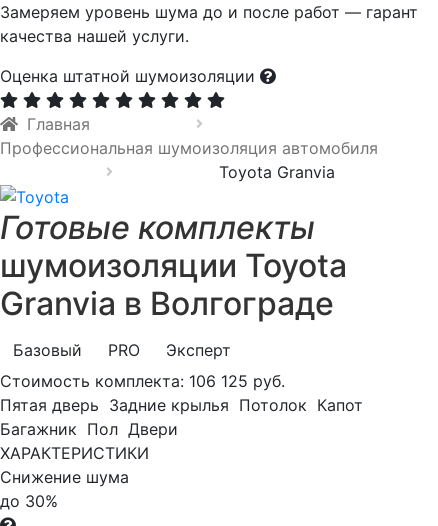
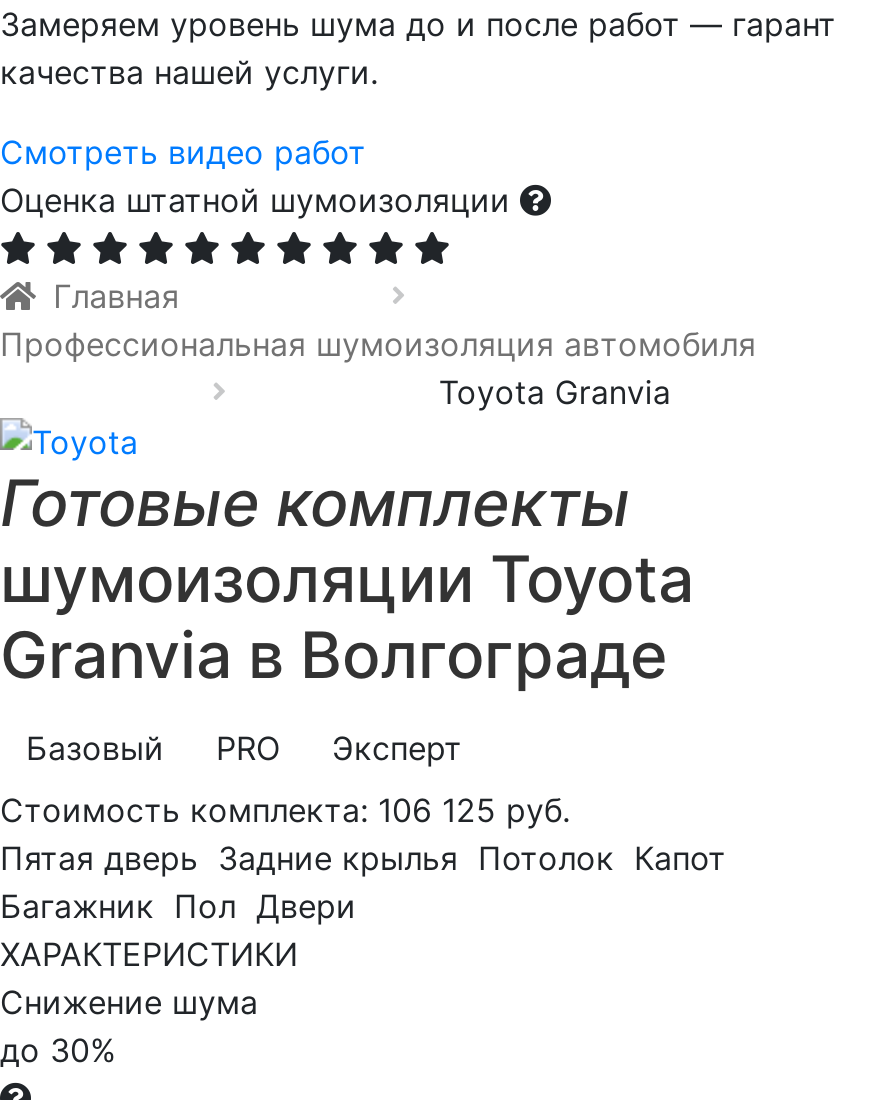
none -> [0,131,366,171] Смотреть видео работ

